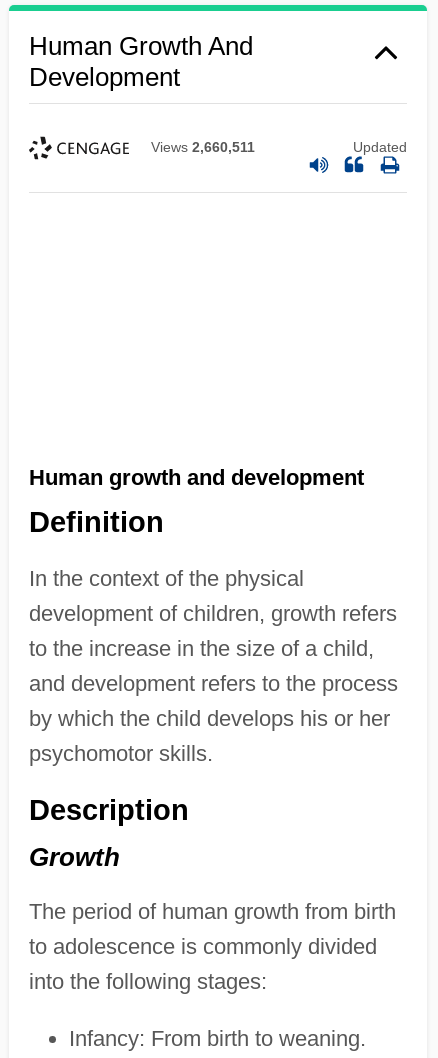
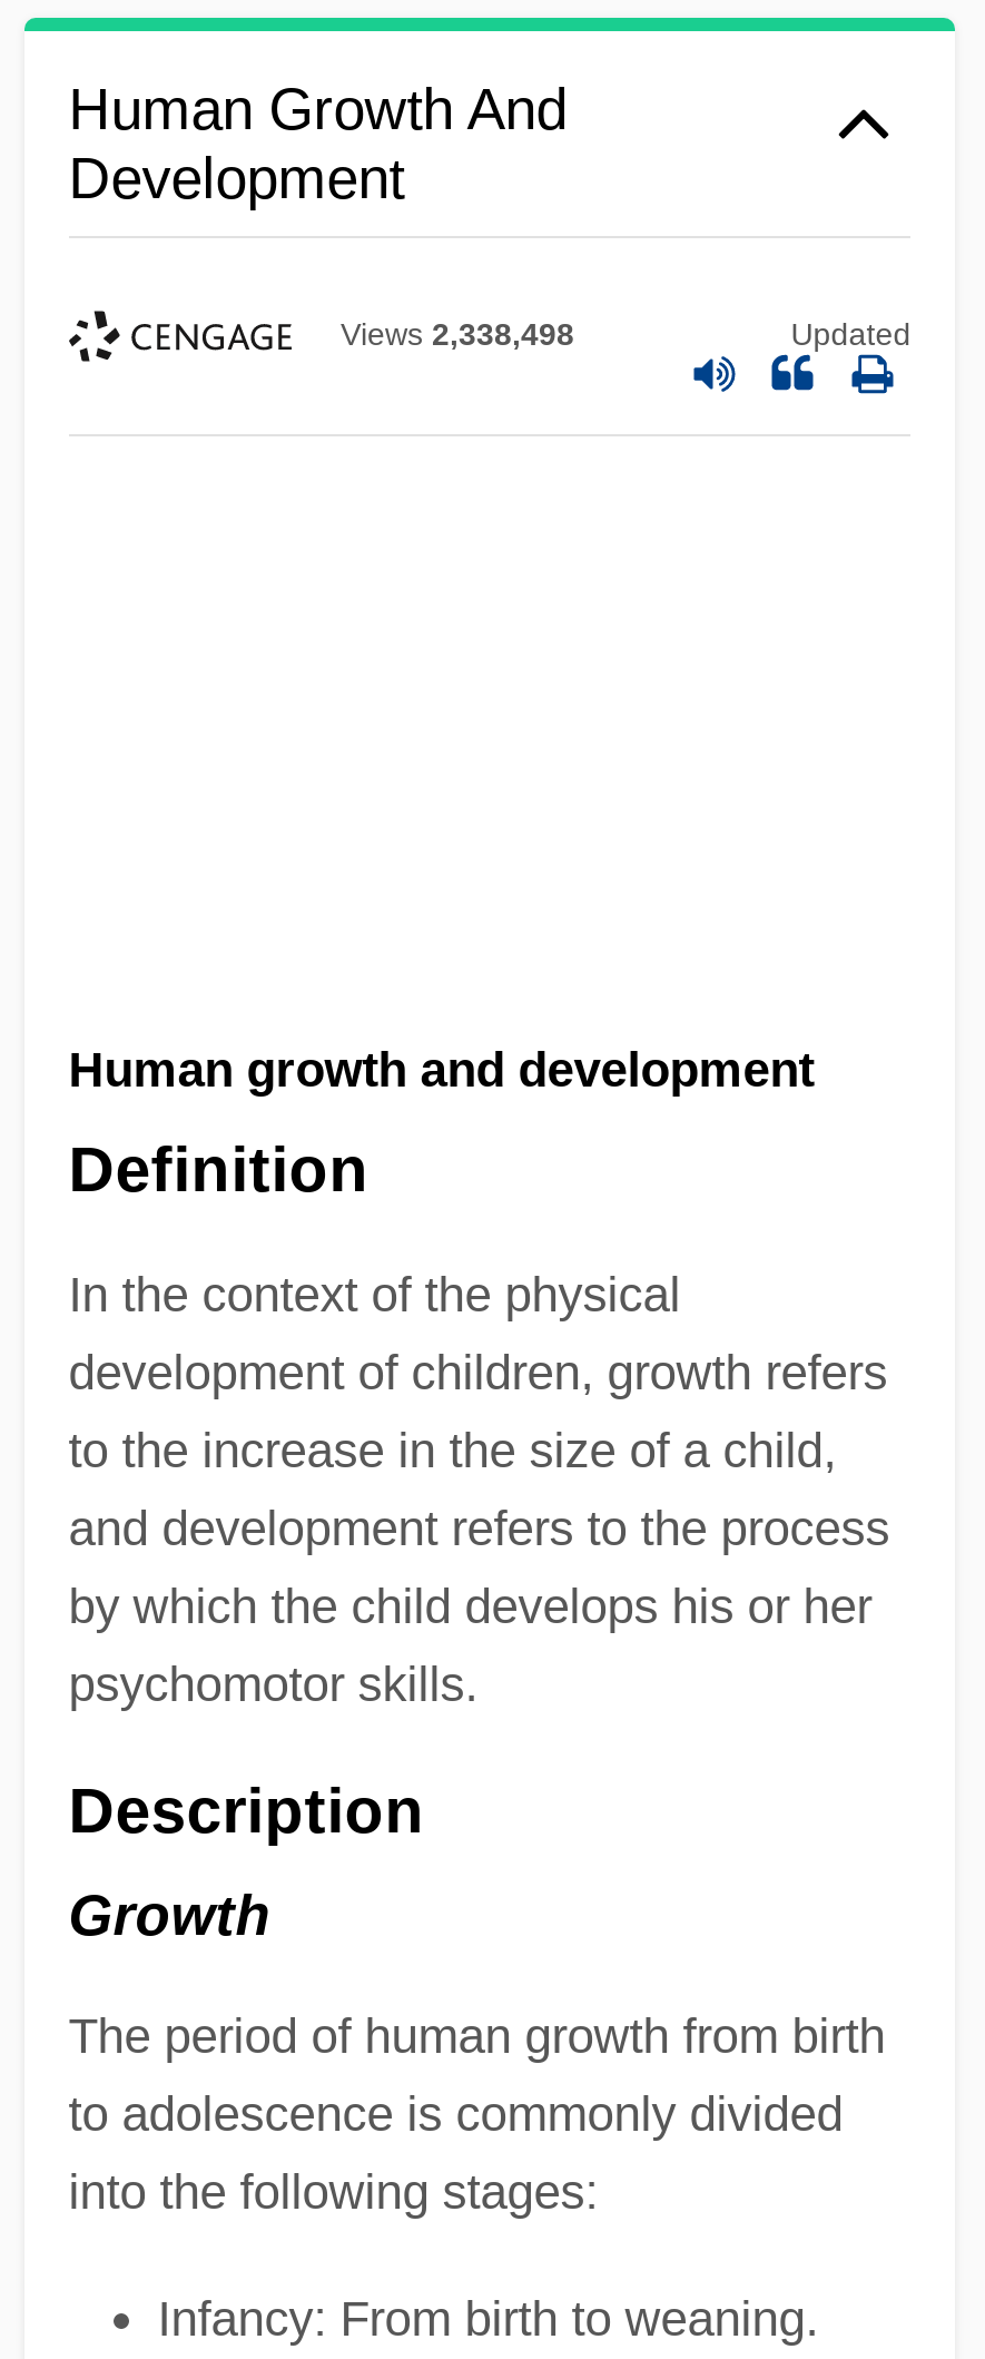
[151,139,255,155] Views 2,660,511 -> [341,317,574,353] Views 2,338,498

